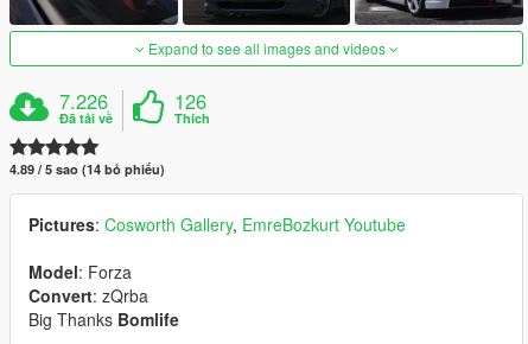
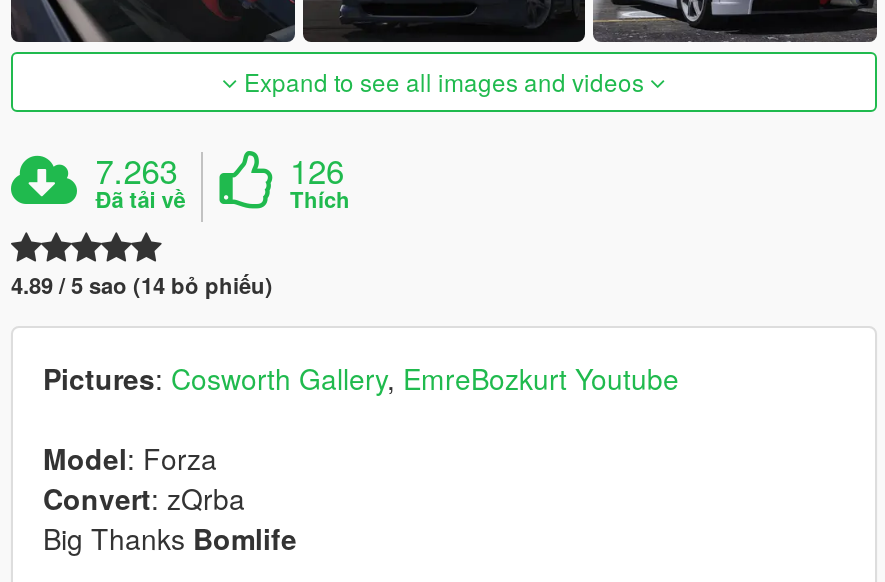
[60,87,108,115] 7.226 -> [95,146,177,194] 7.263

